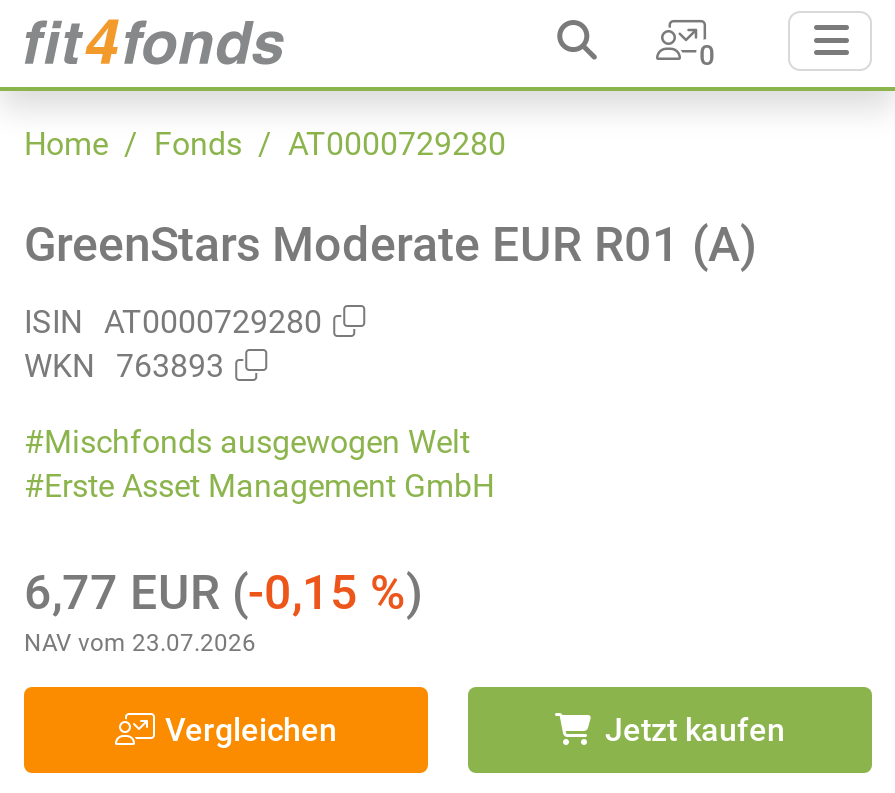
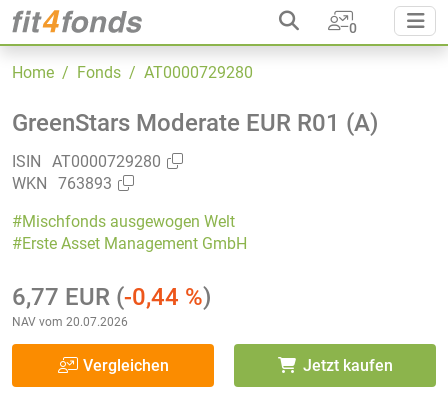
[24,565,422,621] 6,77 EUR (-0,15 %) -> [12,283,211,311] 6,77 EUR (-0,44 %)
[24,629,256,657] NAV vom 23.07.2026 -> [12,315,128,329] NAV vom 20.07.2026

